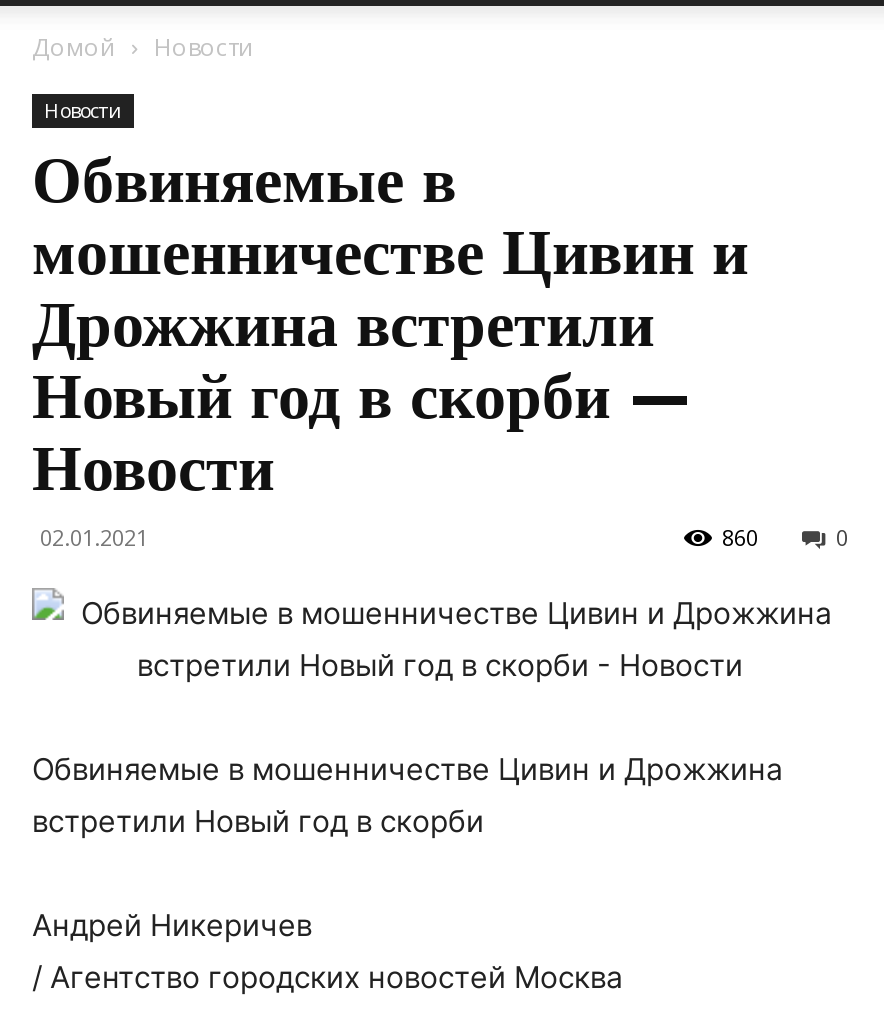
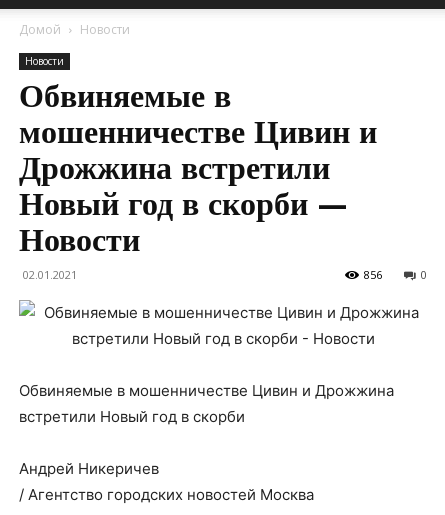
[722,522,758,552] 860 -> [364,267,382,282] 856

